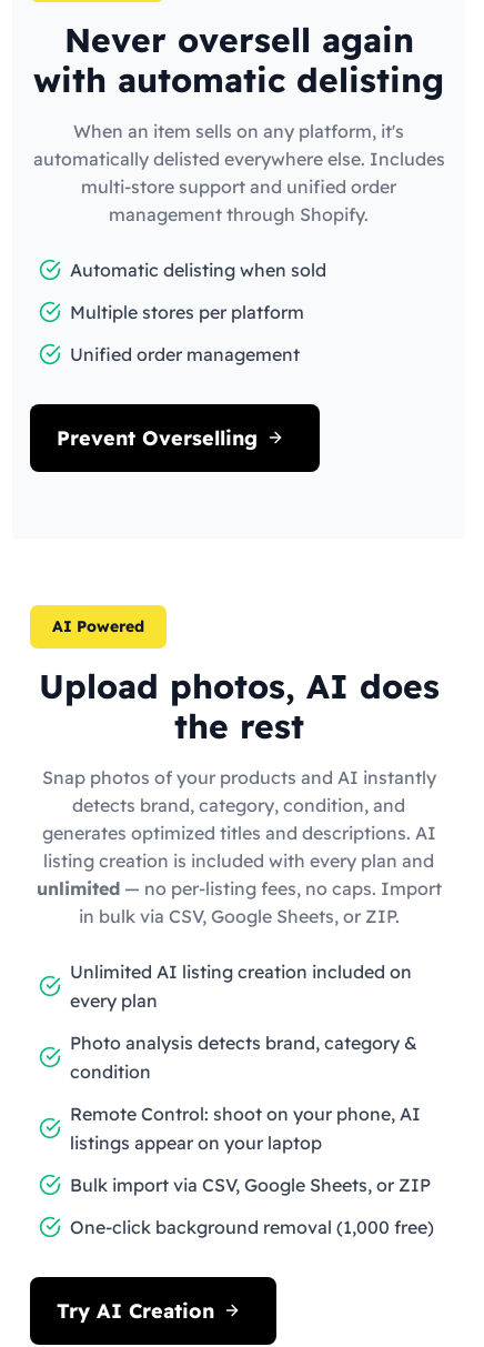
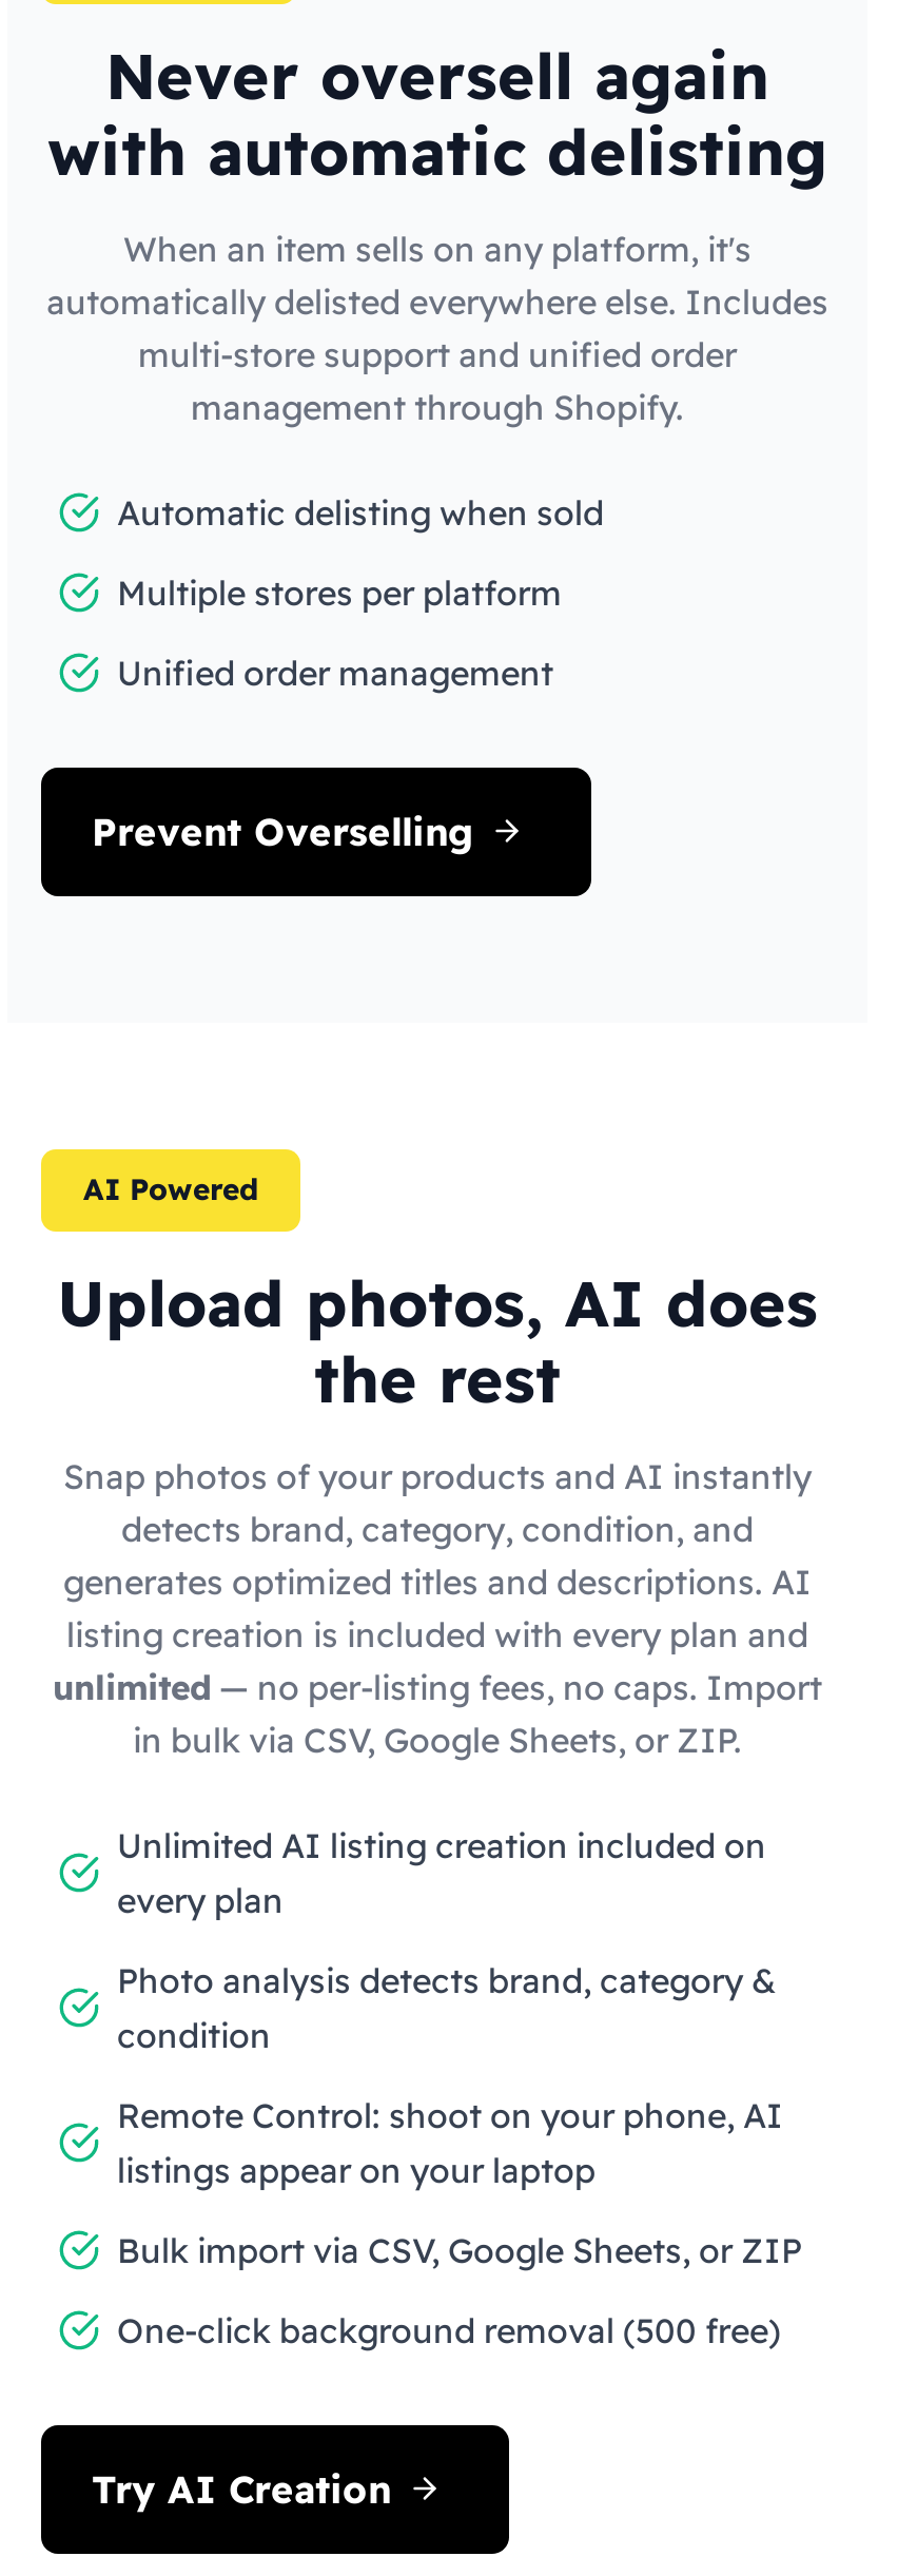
[70,1216,434,1238] One-click background removal (1,000 free) -> [117,2309,781,2351] One-click background removal (500 free)

